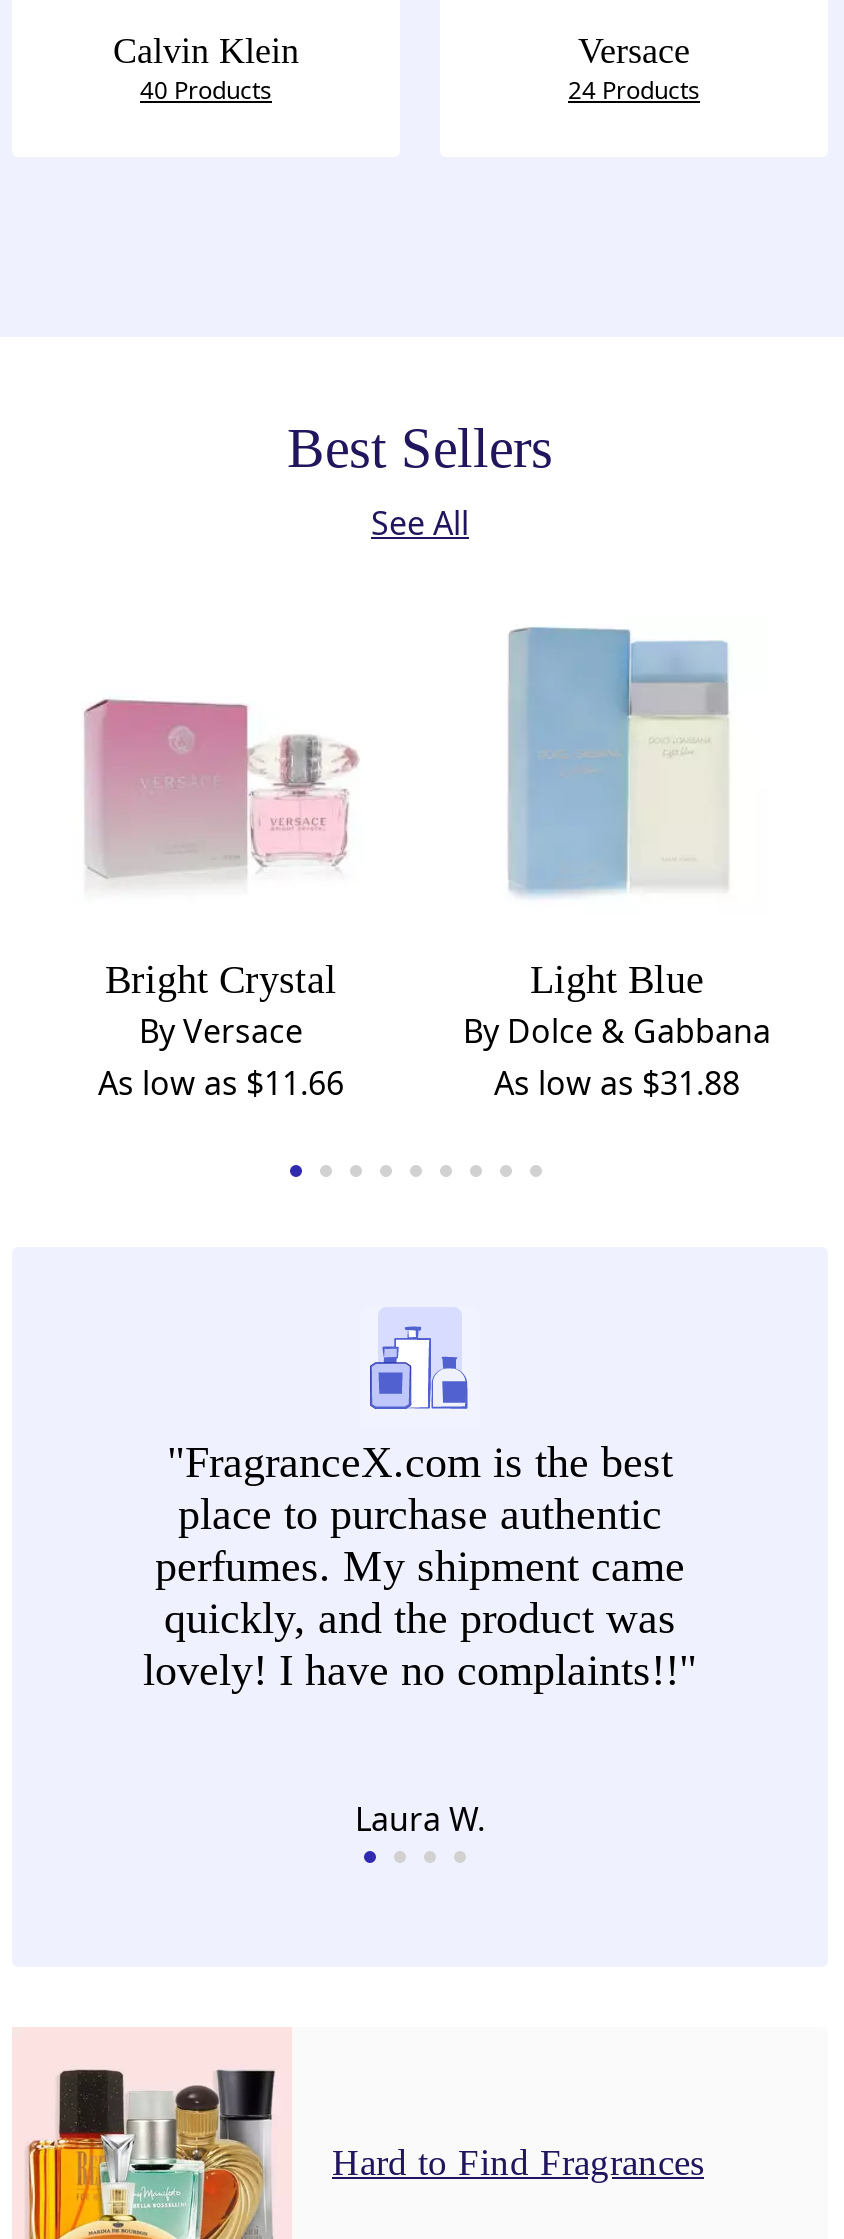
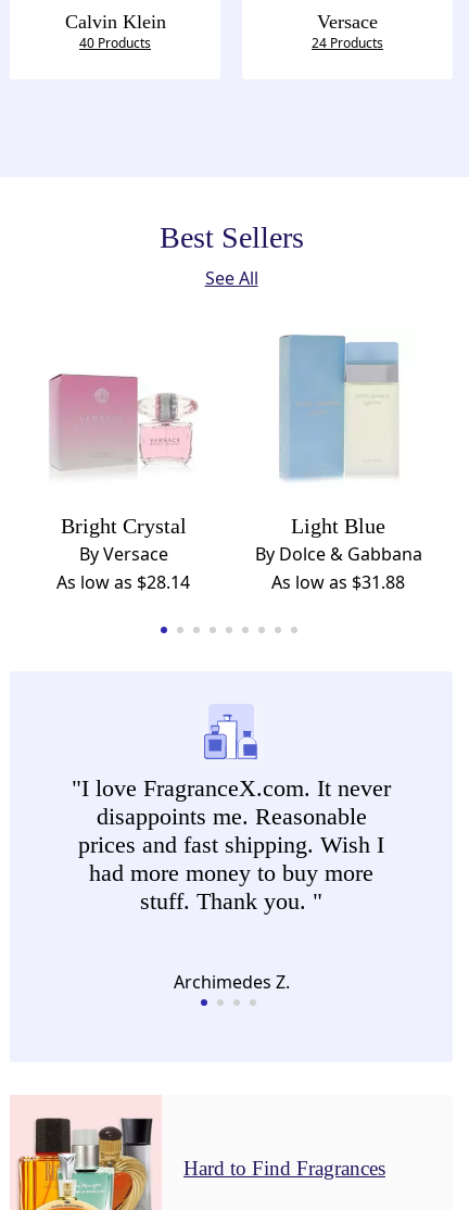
[98,1061,344,1105] As low as $11.66 -> [56,570,190,594] As low as $28.14
[143,1437,697,1695] "FragranceX.com is the best | place to purchase authentic | perfumes. My shipment came | quickly, and the product was | lovely! I have no complaints!!" -> [72,774,391,914] "I love FragranceX.com. It never | disappoints me. Reasonable | prices and fast shipping. Wish I | had more money to buy more | stuff. Thank you. "
[355,1797,485,1841] Laura W. -> [173,970,289,994] Archimedes Z.

